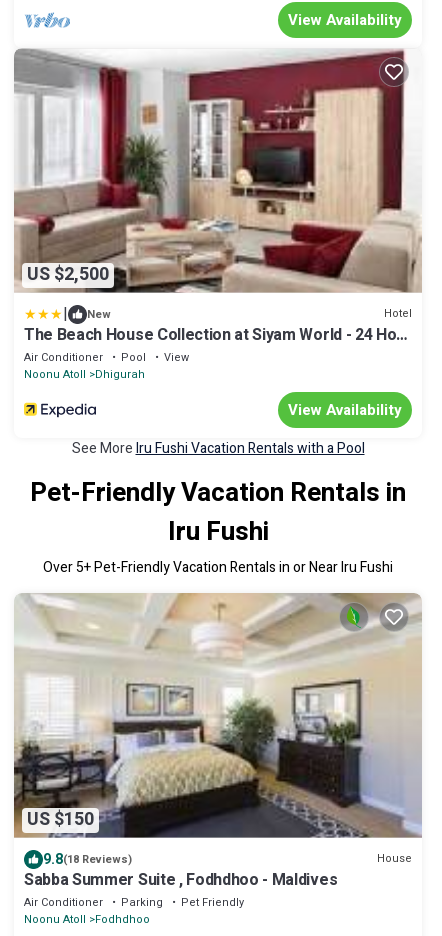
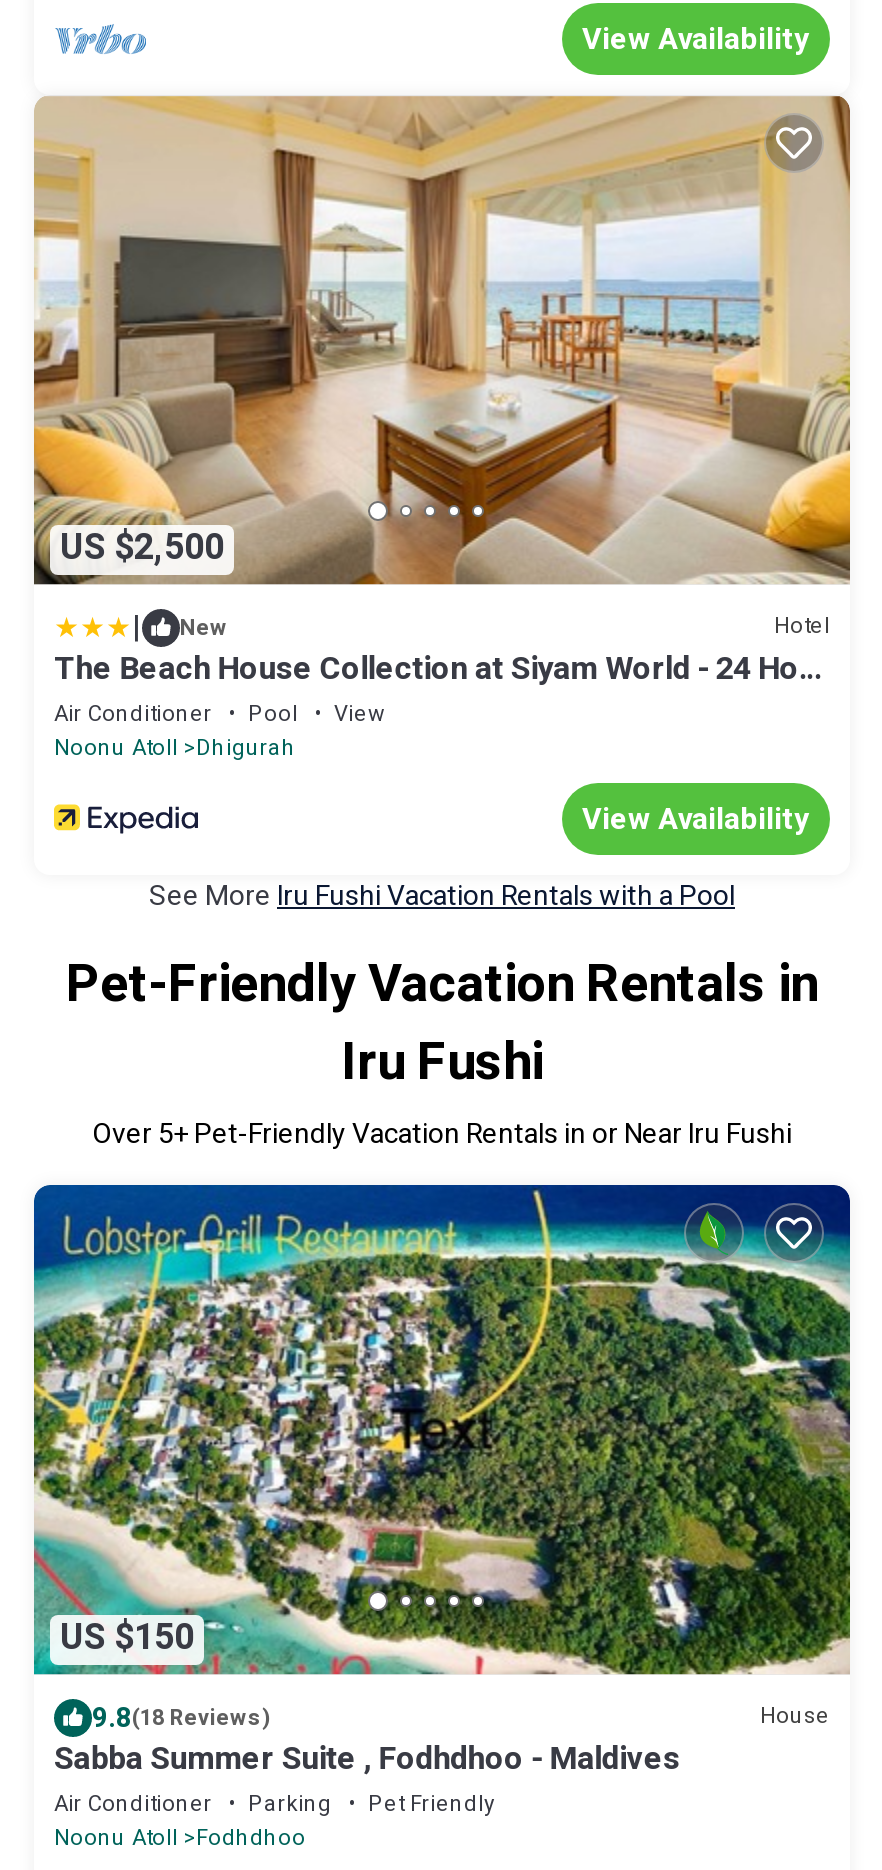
[14,49,422,293] [image] -> [32,95,852,585] [image]
[13,592,422,839] [image] -> [32,1183,852,1677] [image]

